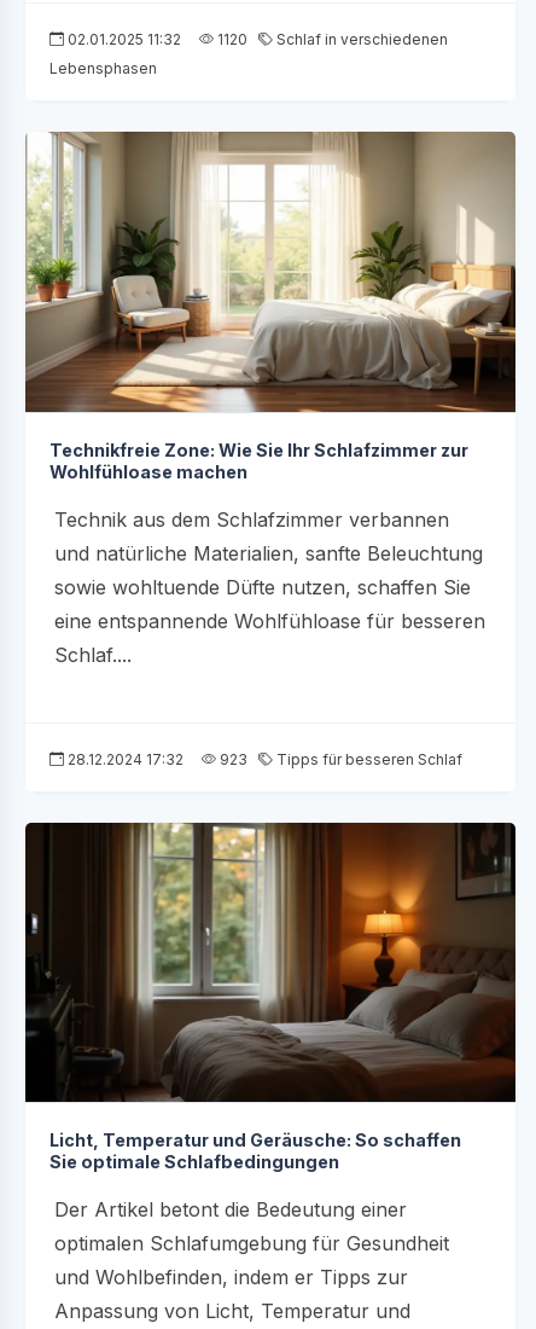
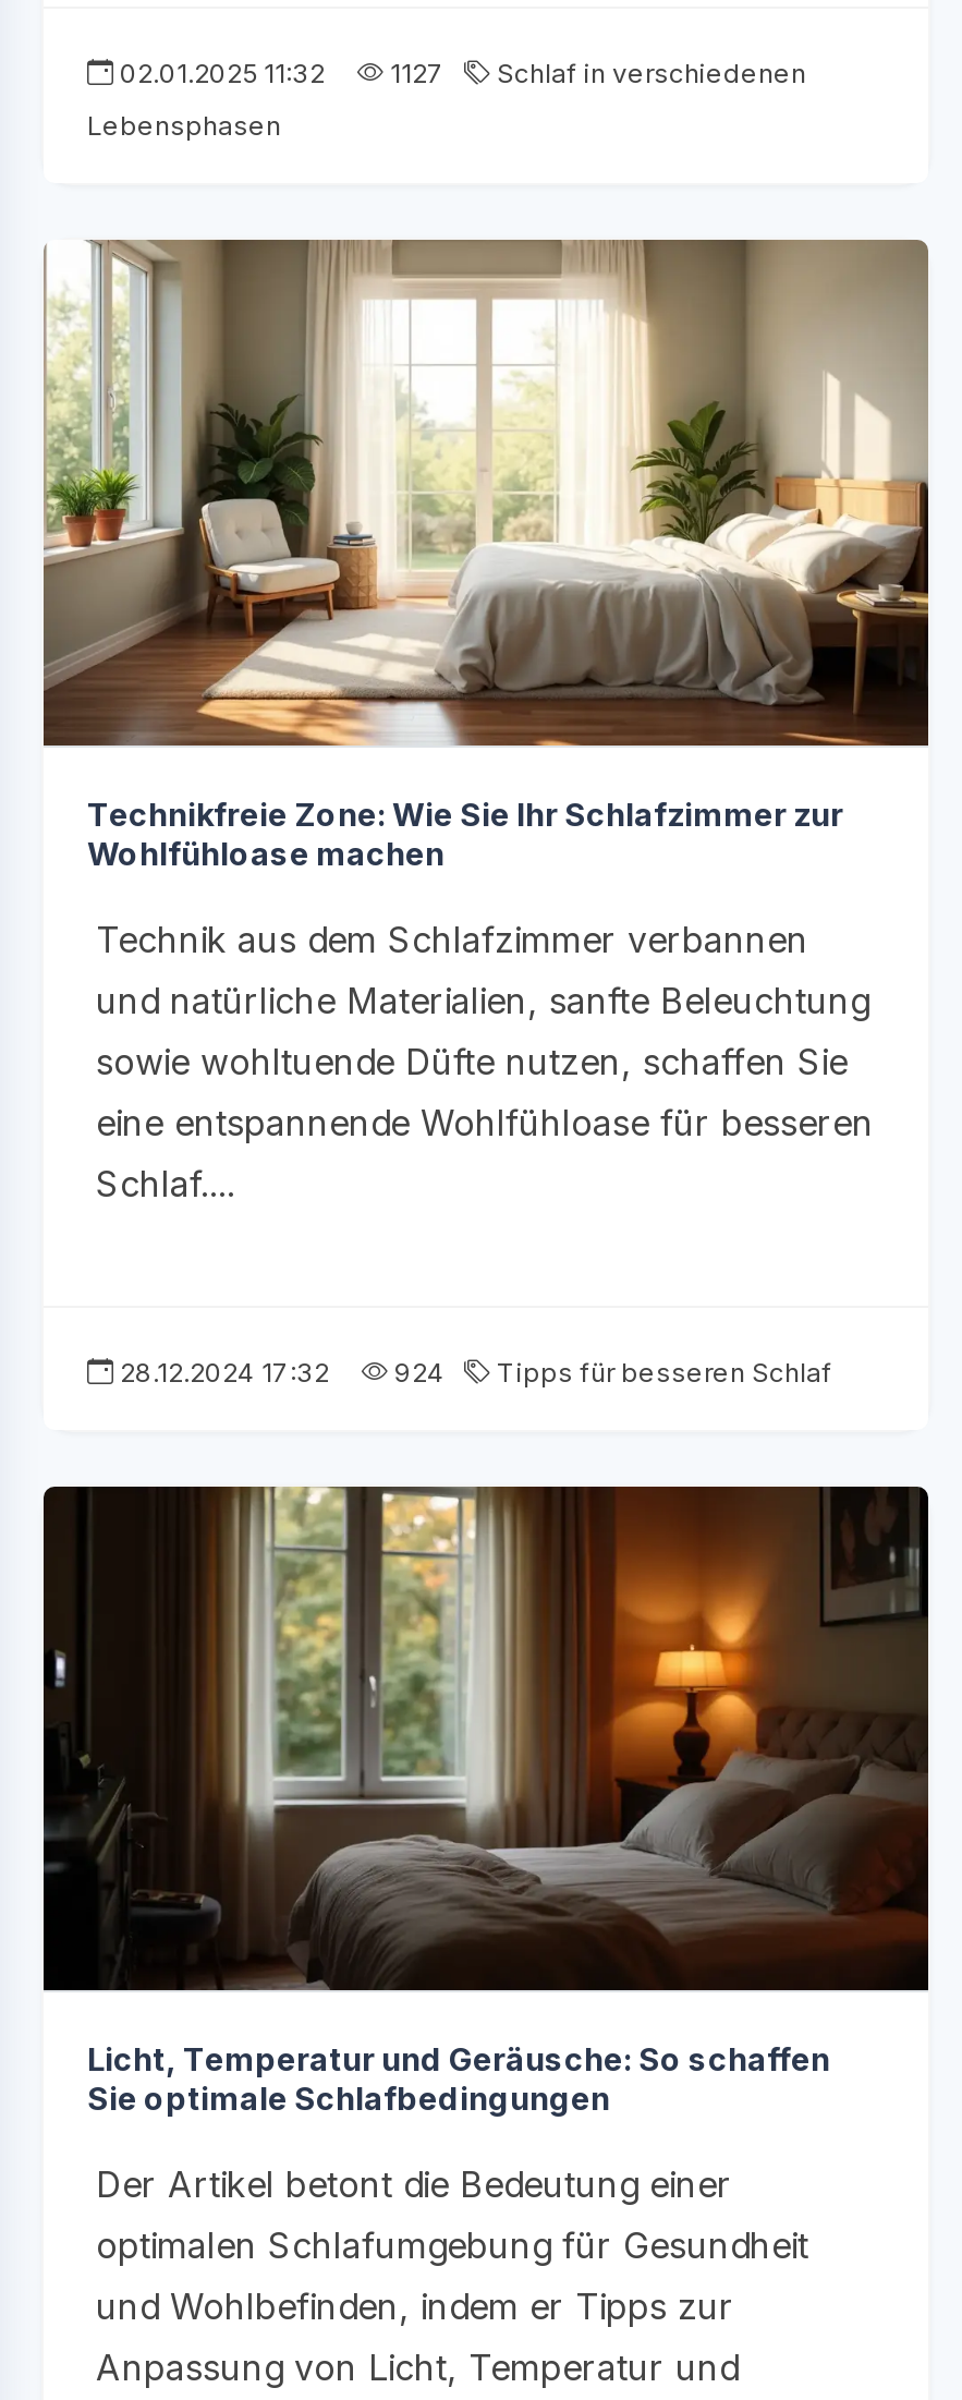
[64,30,448,48] 02.01.2025 11:32 1120 Schlaf in verschiedenen -> [113,56,806,89] 02.01.2025 11:32 1127 Schlaf in verschiedenen
[64,750,462,768] 28.12.2024 17:32 923 Tipps für besseren Schlaf -> [113,1355,832,1387] 28.12.2024 17:32 924 Tipps für besseren Schlaf

